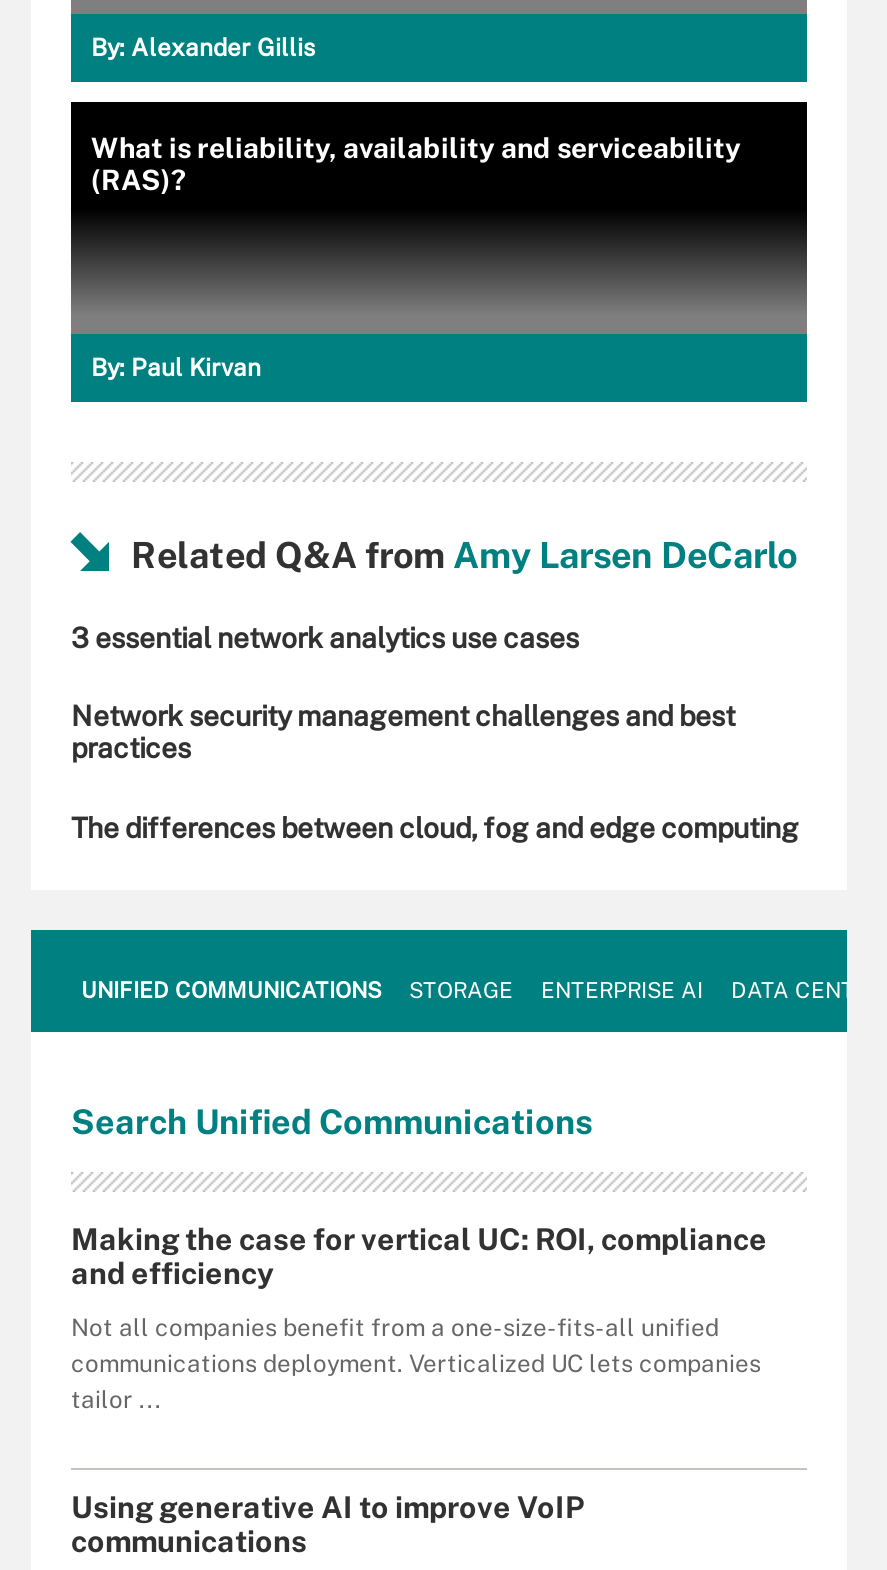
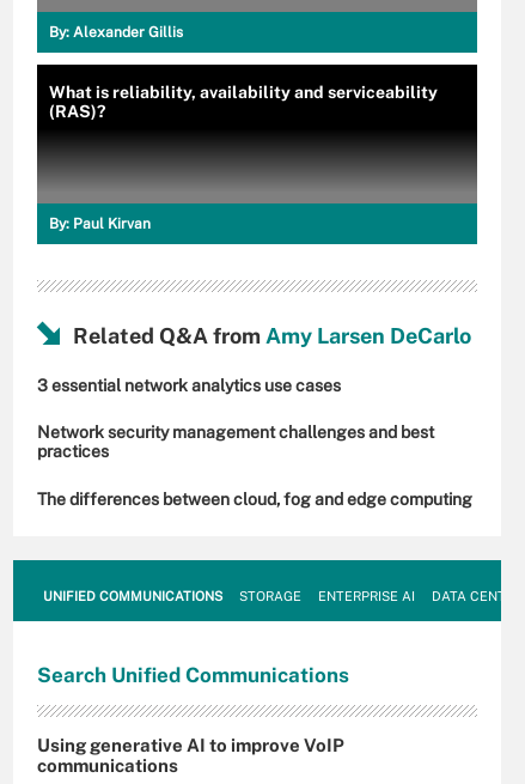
[71,1222,767,1414] Making the case for vertical UC: ROI, compliance | and efficiency | Not all companies benefit from a one-size-fits-all unified | communications deployment. Verticalized UC lets companies | tailor ... -> none

